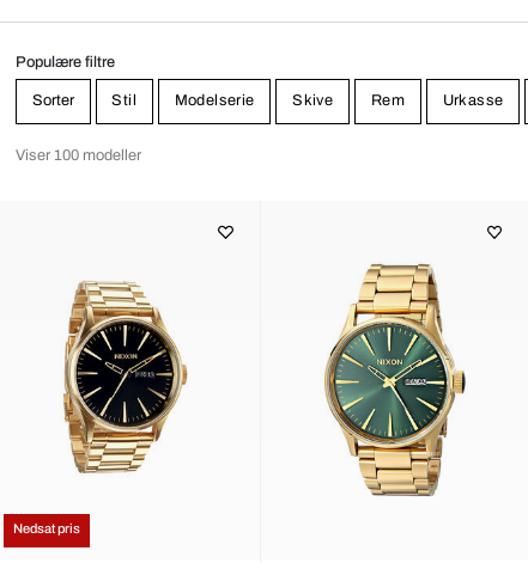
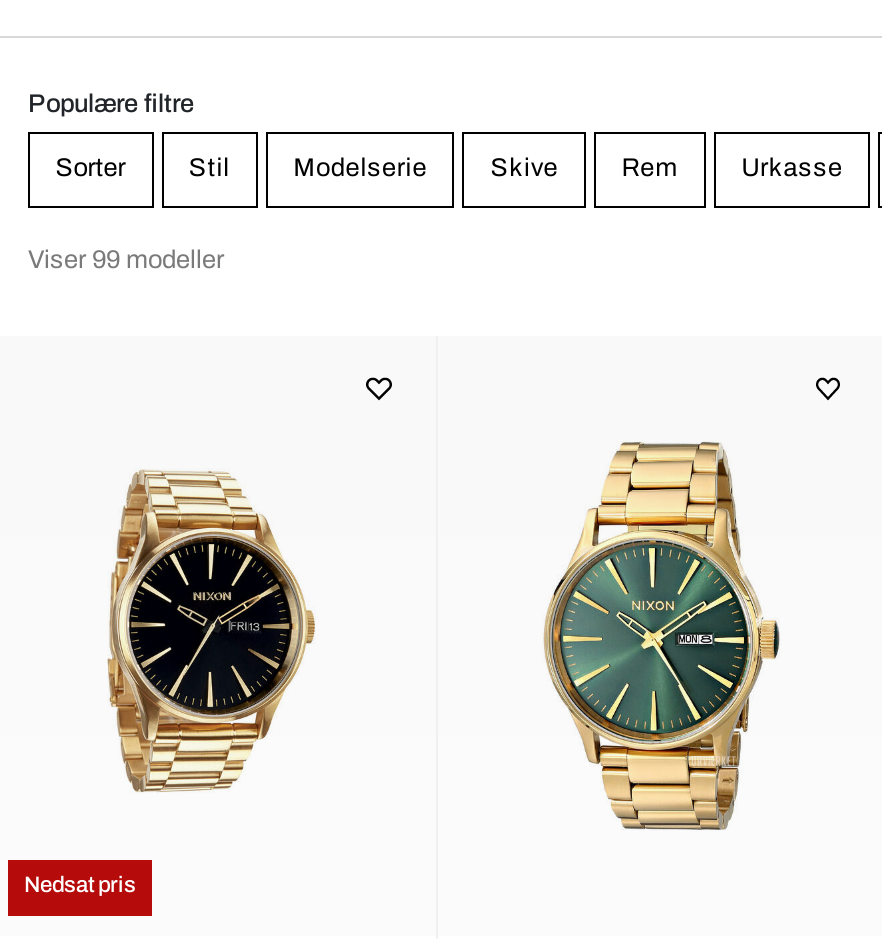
[16,147,141,164] Viser 100 modeller -> [28,246,224,274] Viser 99 modeller

